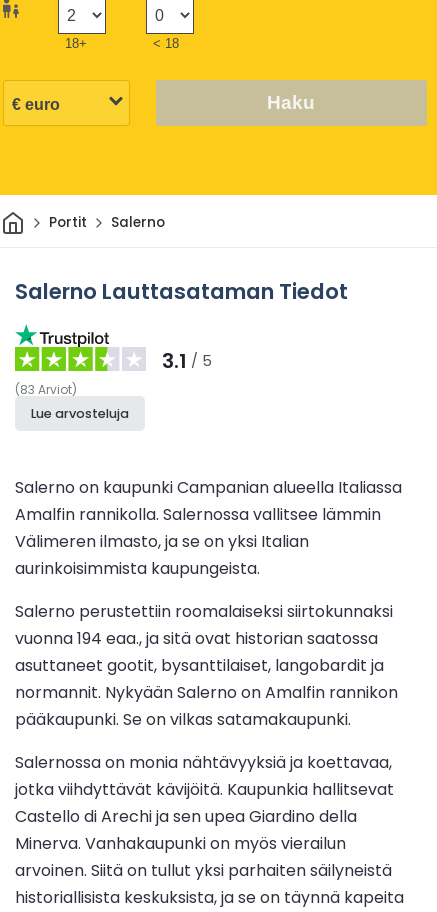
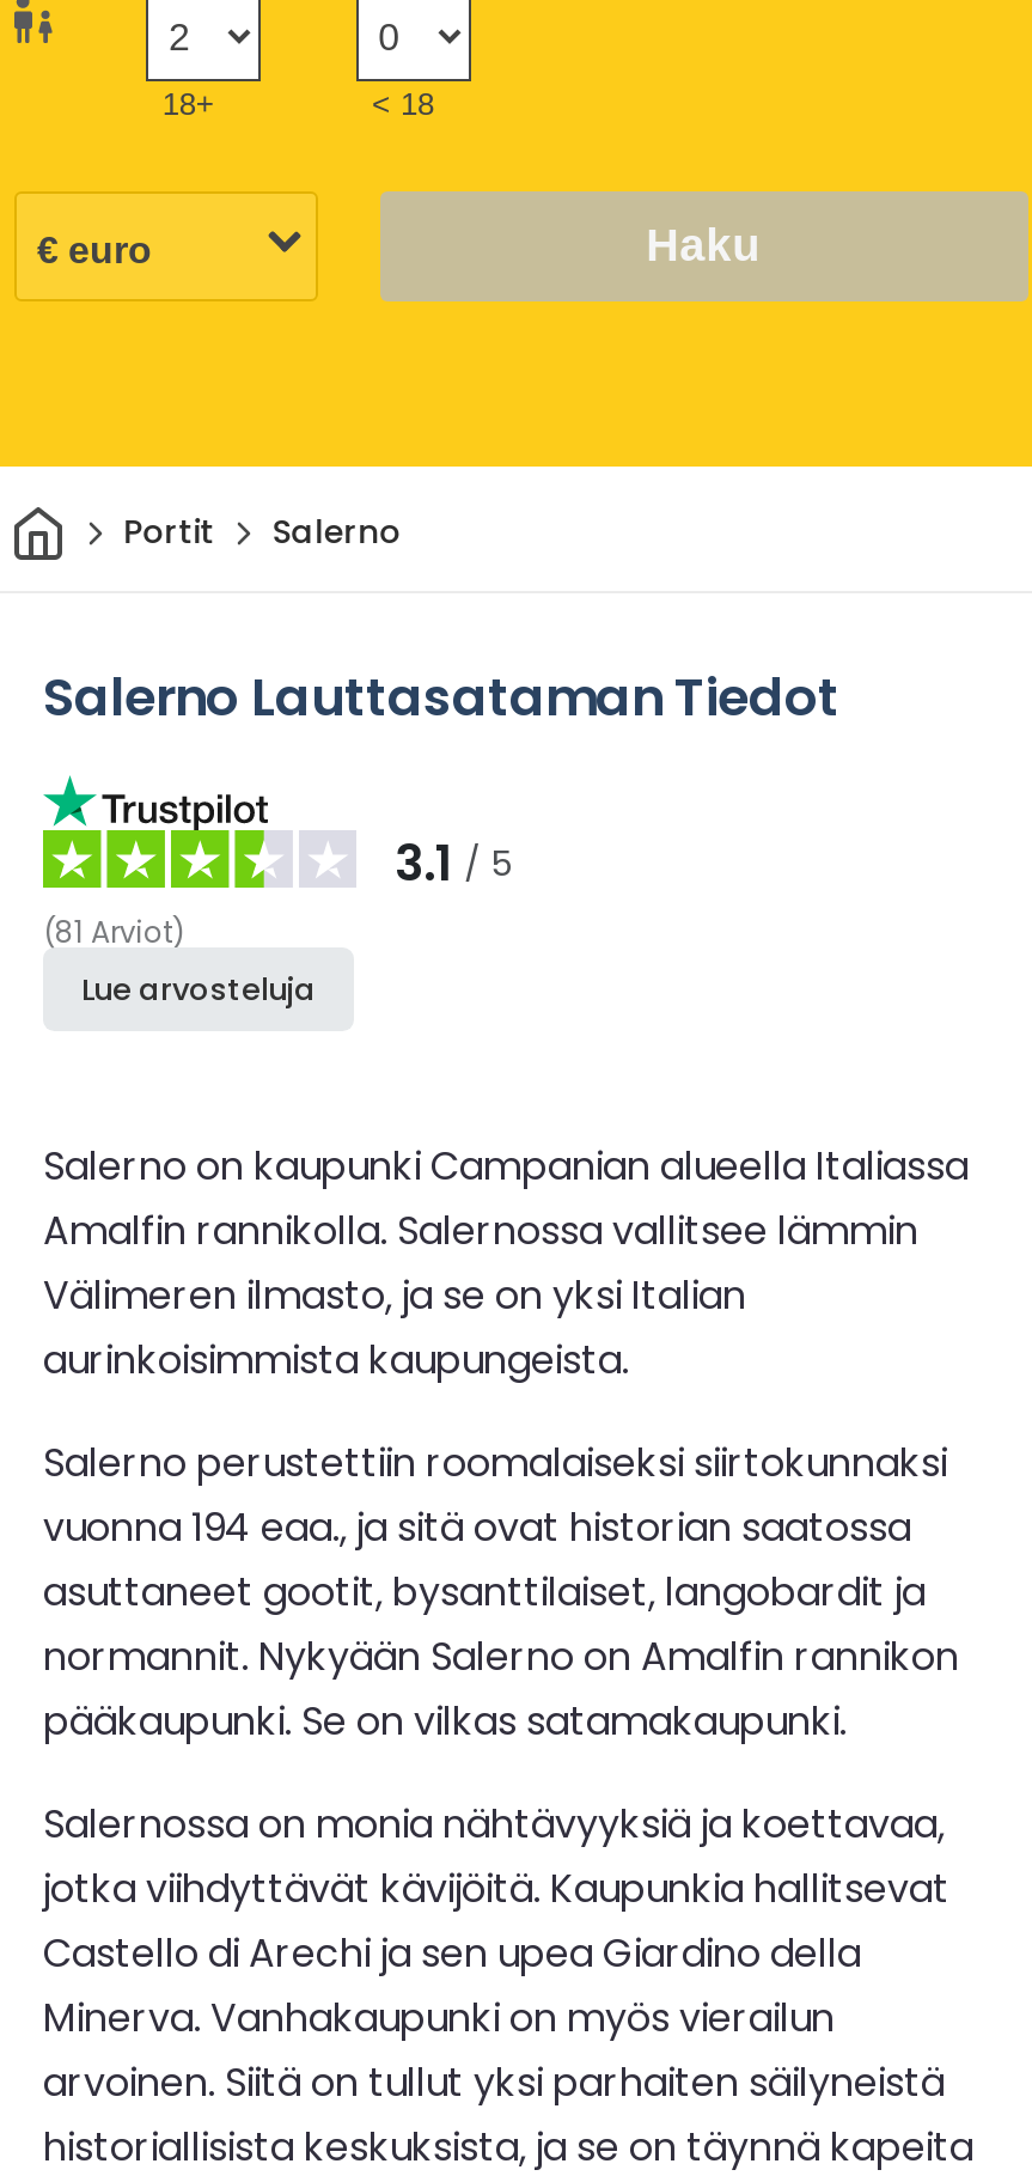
[15,381,77,398] (83 Arviot) -> [43,911,184,952] (81 Arviot)

